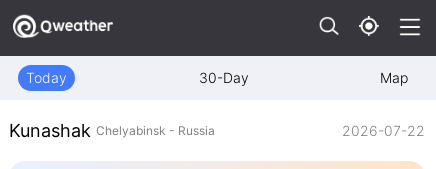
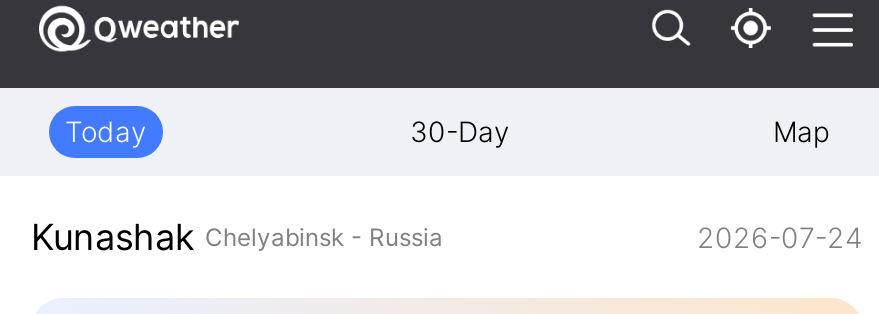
[342,122,425,139] 2026-07-22 -> [697,219,863,253] 2026-07-24

